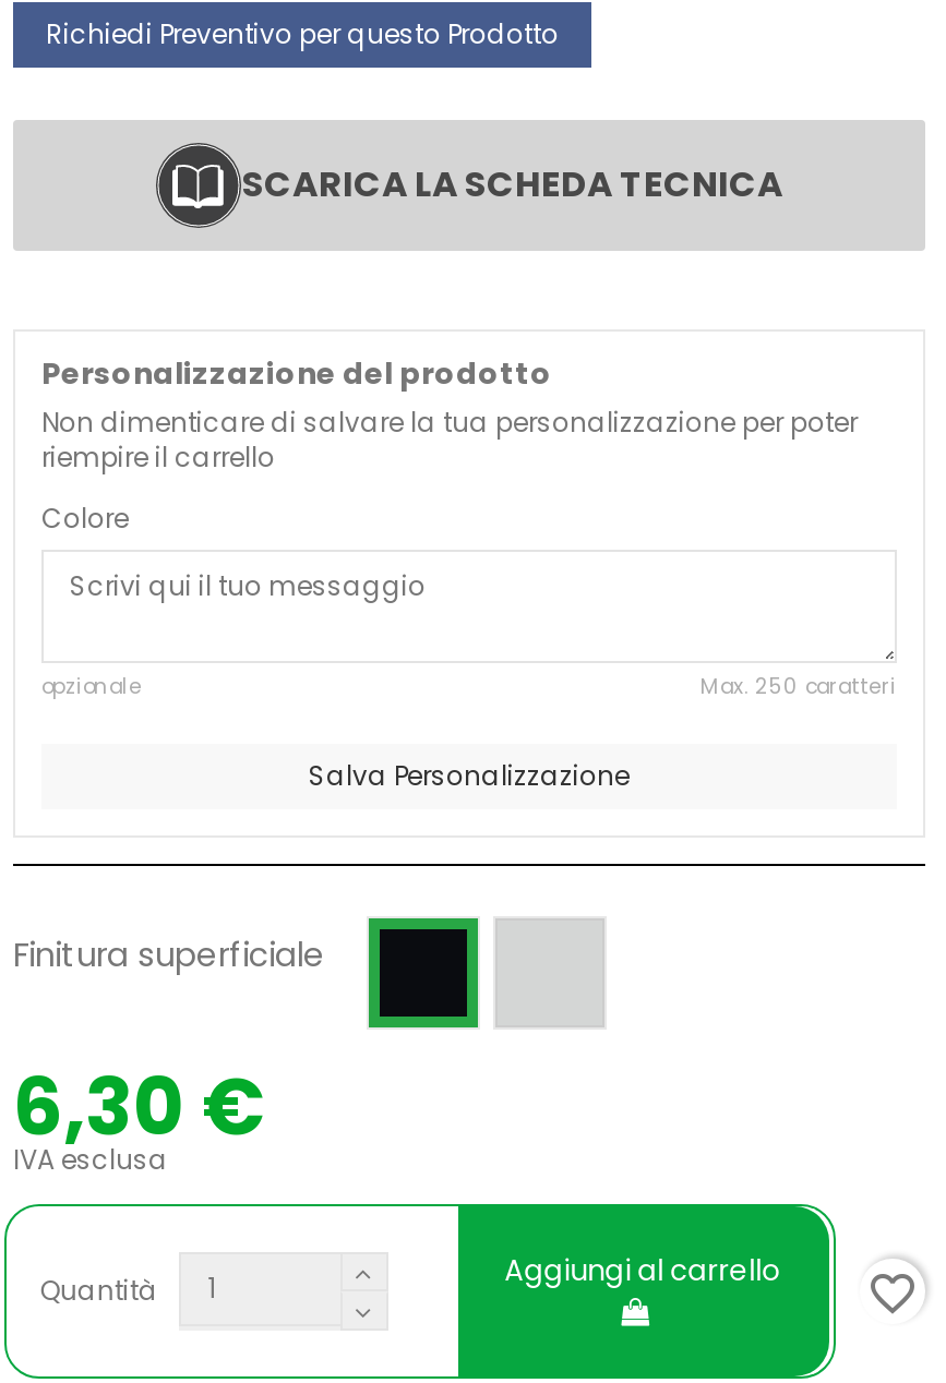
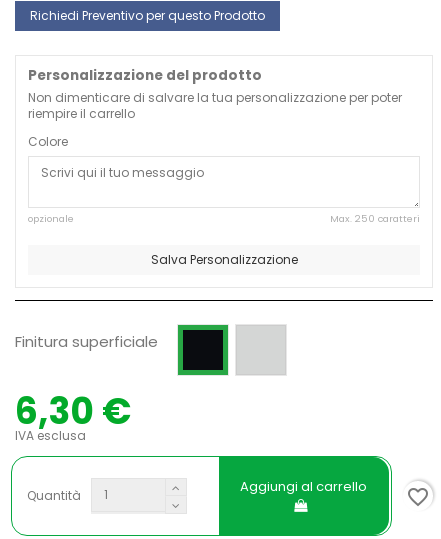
[242,159,783,209] SCARICA LA SCHEDA TECNICA -> none

